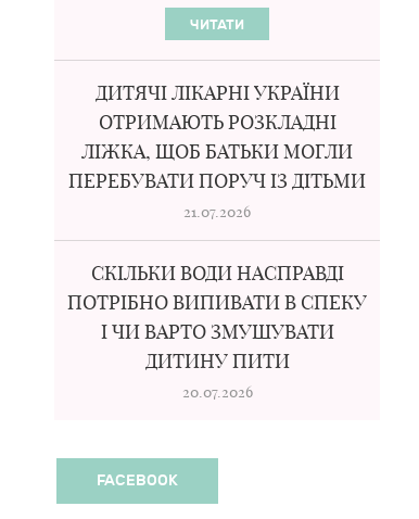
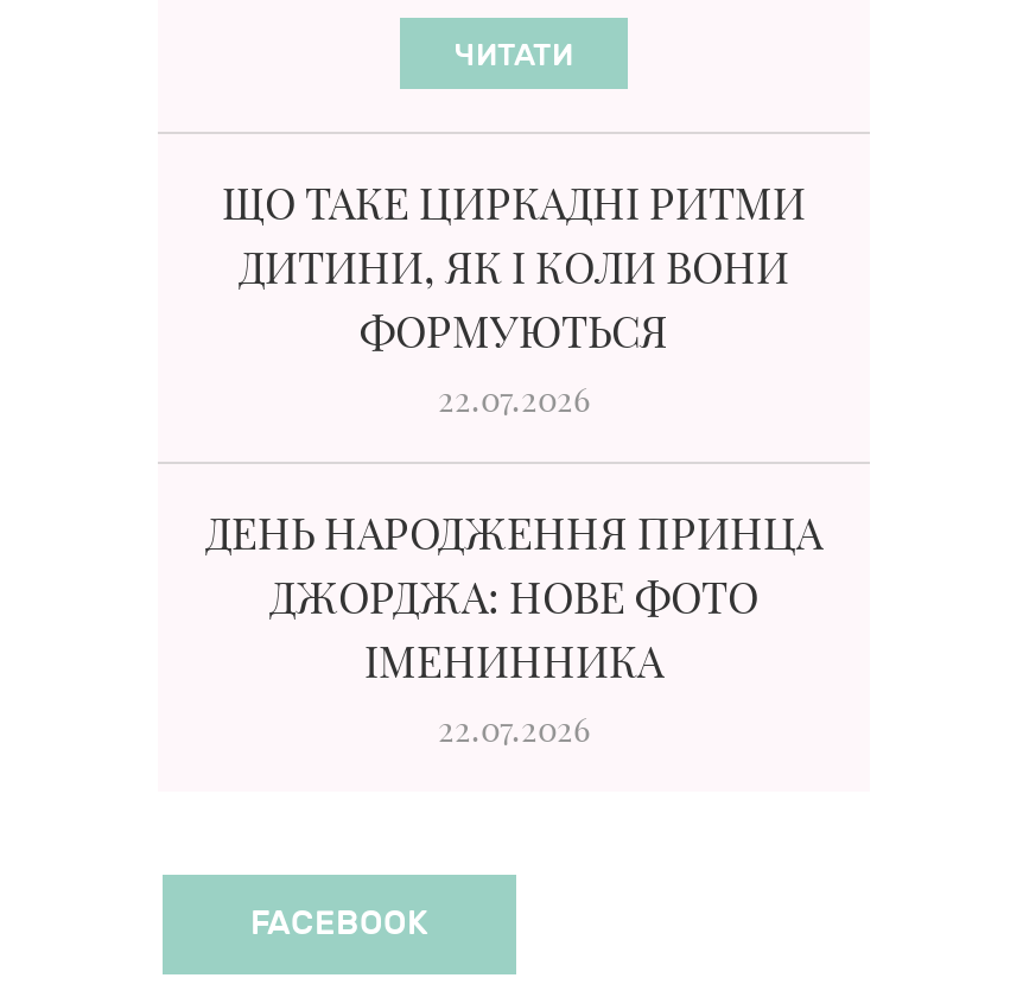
[68,80,366,221] ДИТЯЧІ ЛІКАРНІ УКРАЇНИ | ОТРИМАЮТЬ РОЗКЛАДНІ | ЛІЖКА, ЩОБ БАТЬКИ МОГЛИ | ПЕРЕБУВАТИ ПОРУЧ ІЗ ДІТЬМИ | 21.07.2026 -> [222,176,806,420] ЩО ТАКЕ ЦИРКАДНІ РИТМИ | ДИТИНИ, ЯК І КОЛИ ВОНИ | ФОРМУЮТЬСЯ | 22.07.2026
[67,260,367,401] СКІЛЬКИ ВОДИ НАСПРАВДІ | ПОТРІБНО ВИПИВАТИ В СПЕКУ | І ЧИ ВАРТО ЗМУШУВАТИ | ДИТИНУ ПИТИ | 20.07.2026 -> [205,506,822,750] ДЕНЬ НАРОДЖЕННЯ ПРИНЦА | ДЖОРДЖА: НОВЕ ФОТО | ІМЕНИННИКА | 22.07.2026

